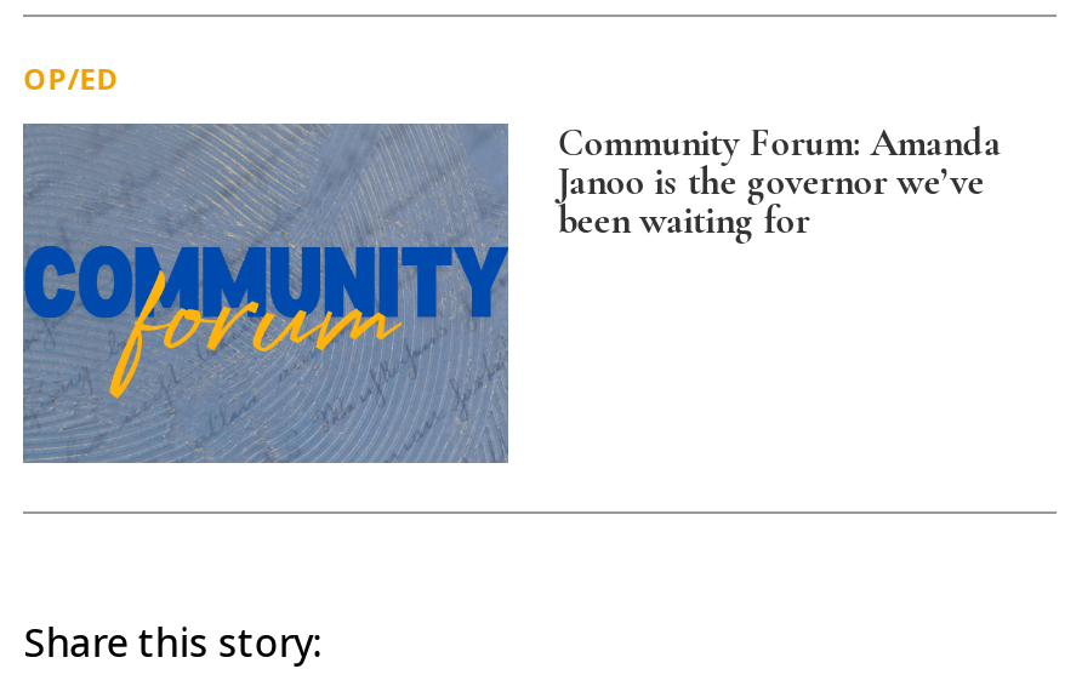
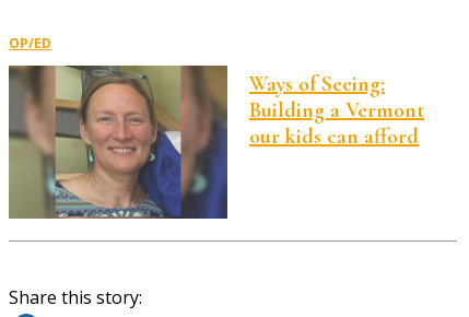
[16,119,1001,468] [image] | Community Forum: Amanda | Janoo is the governor we’ve | been waiting for -> [8,63,424,220] [image] | Ways of Seeing: | Building a Vermont | our kids can afford

